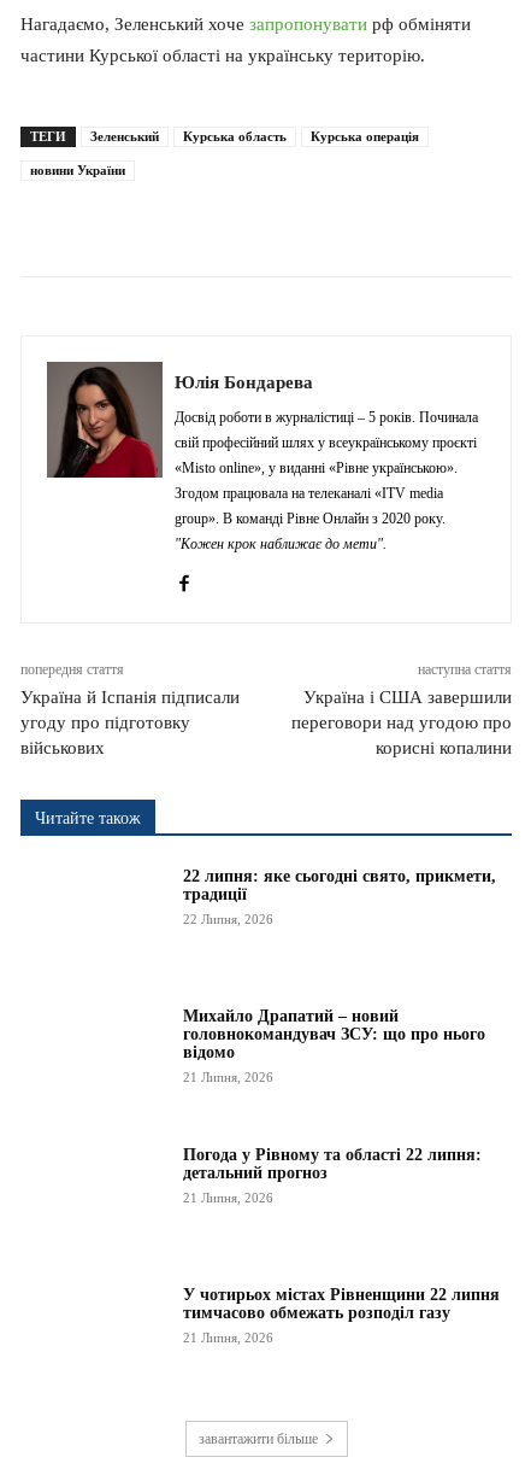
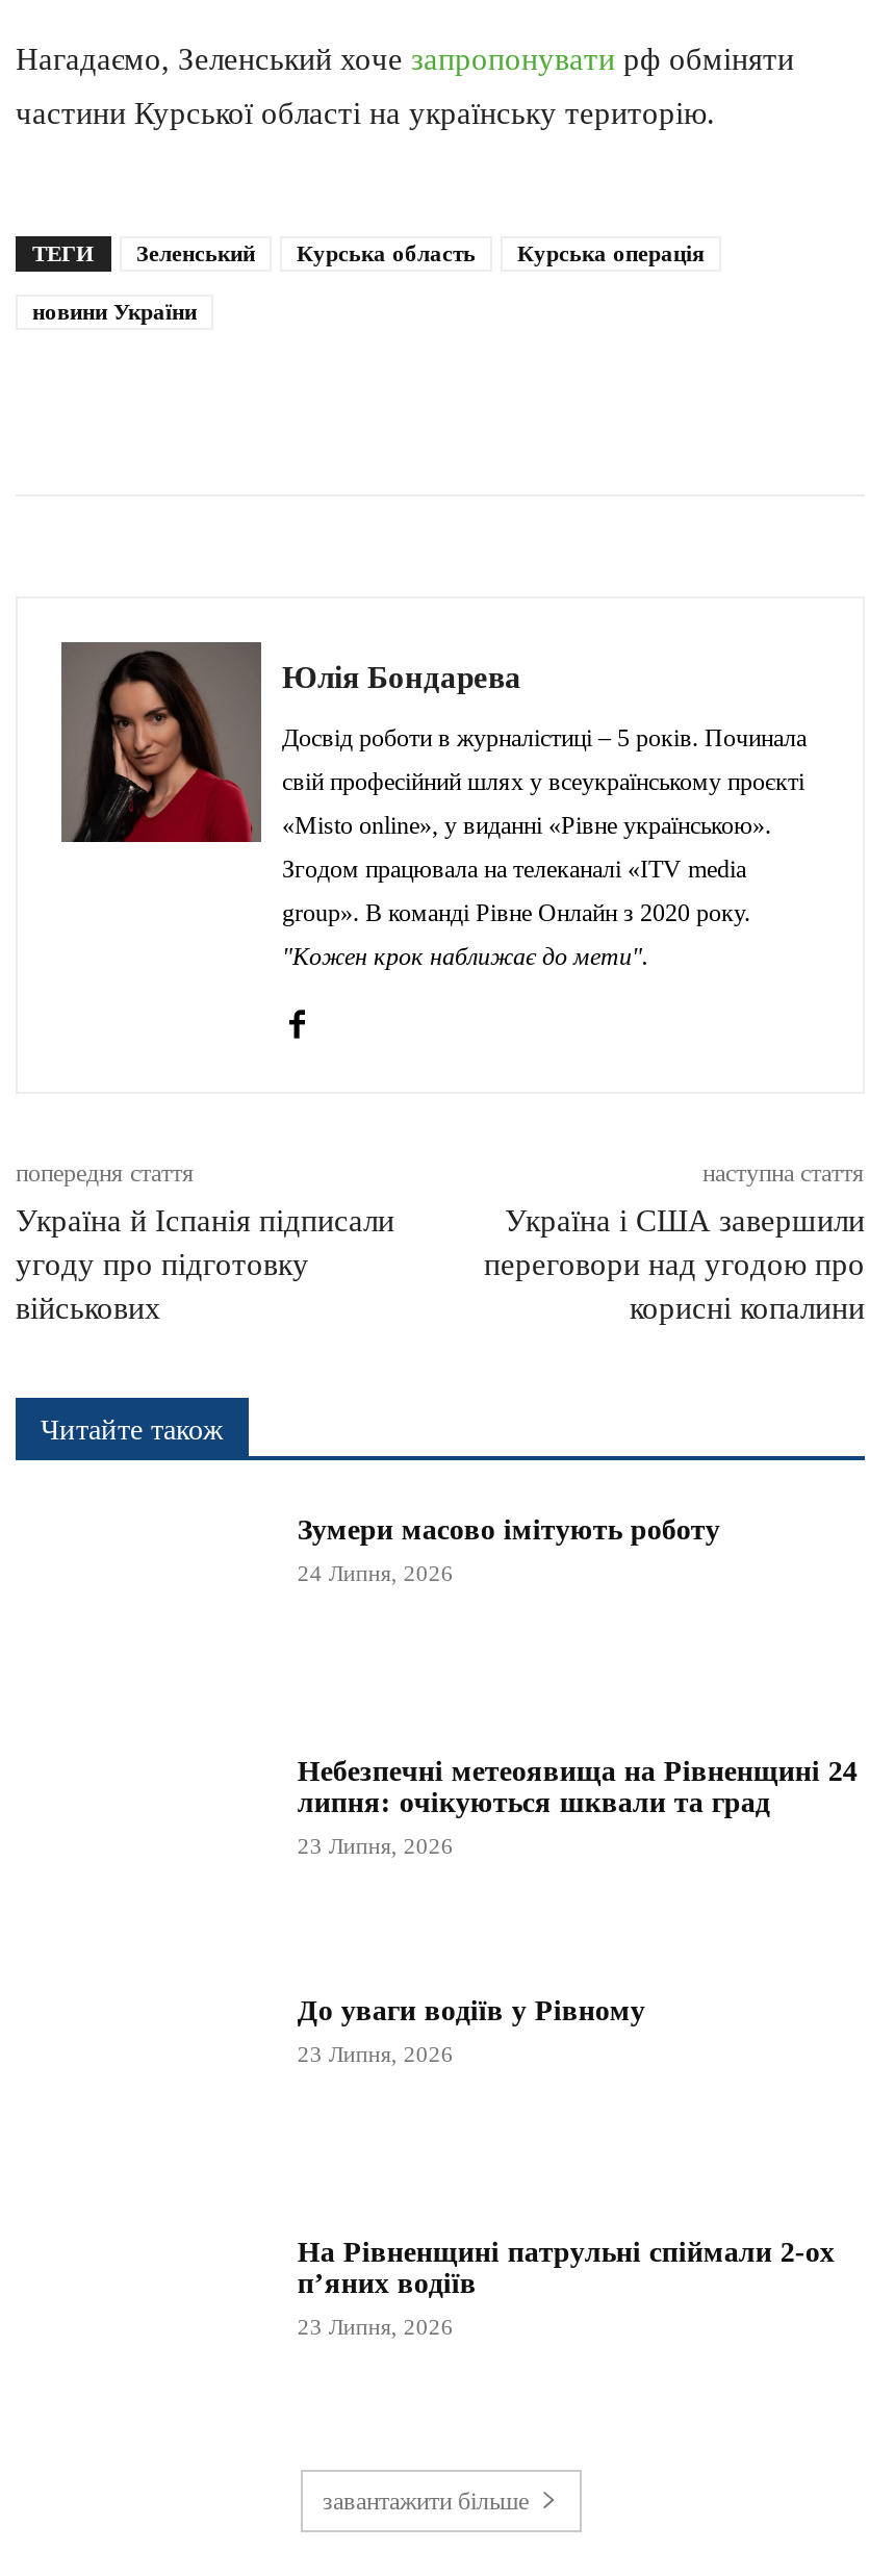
[184,867,497,903] 22 липня: яке сьогодні свято, прикмети, | традиції -> [297,1514,720,1546] Зумери масово імітують роботу
[184,912,274,926] 22 Липня, 2026 -> [297,1560,454,1585] 24 Липня, 2026
[184,1007,486,1061] Михайло Драпатий – новий | головнокомандувач ЗСУ: що про нього | відомо -> [297,1755,857,1817] Небезпечні метеоявища на Рівненщині 24 | липня: очікуються шквали та град
[184,1069,274,1084] 21 Липня, 2026 -> [297,1832,454,1857] 23 Липня, 2026
[184,1146,482,1182] Погода у Рівному та області 22 липня: | детальний прогноз -> [297,1996,645,2027] До уваги водіїв у Рівному
[184,1191,274,1205] 21 Липня, 2026 -> [297,2042,454,2067] 23 Липня, 2026
[184,1286,500,1322] У чотирьох містах Рівненщини 22 липня | тимчасово обмежать розподіл газу -> [297,2237,834,2299] На Рівненщині патрульні спіймали 2-ох | п’яних водіїв
[184,1330,274,1345] 21 Липня, 2026 -> [297,2314,454,2339] 23 Липня, 2026

